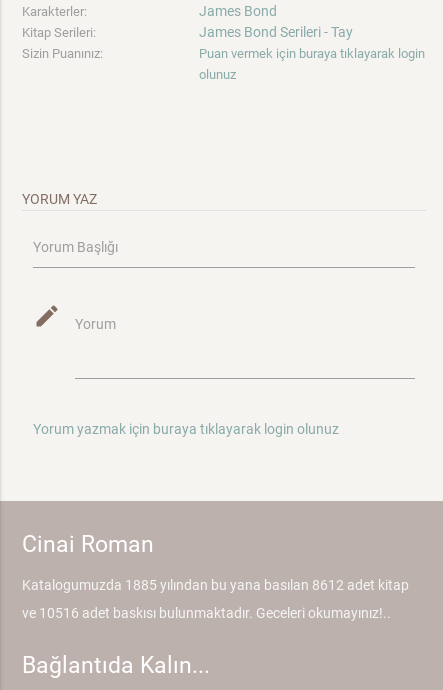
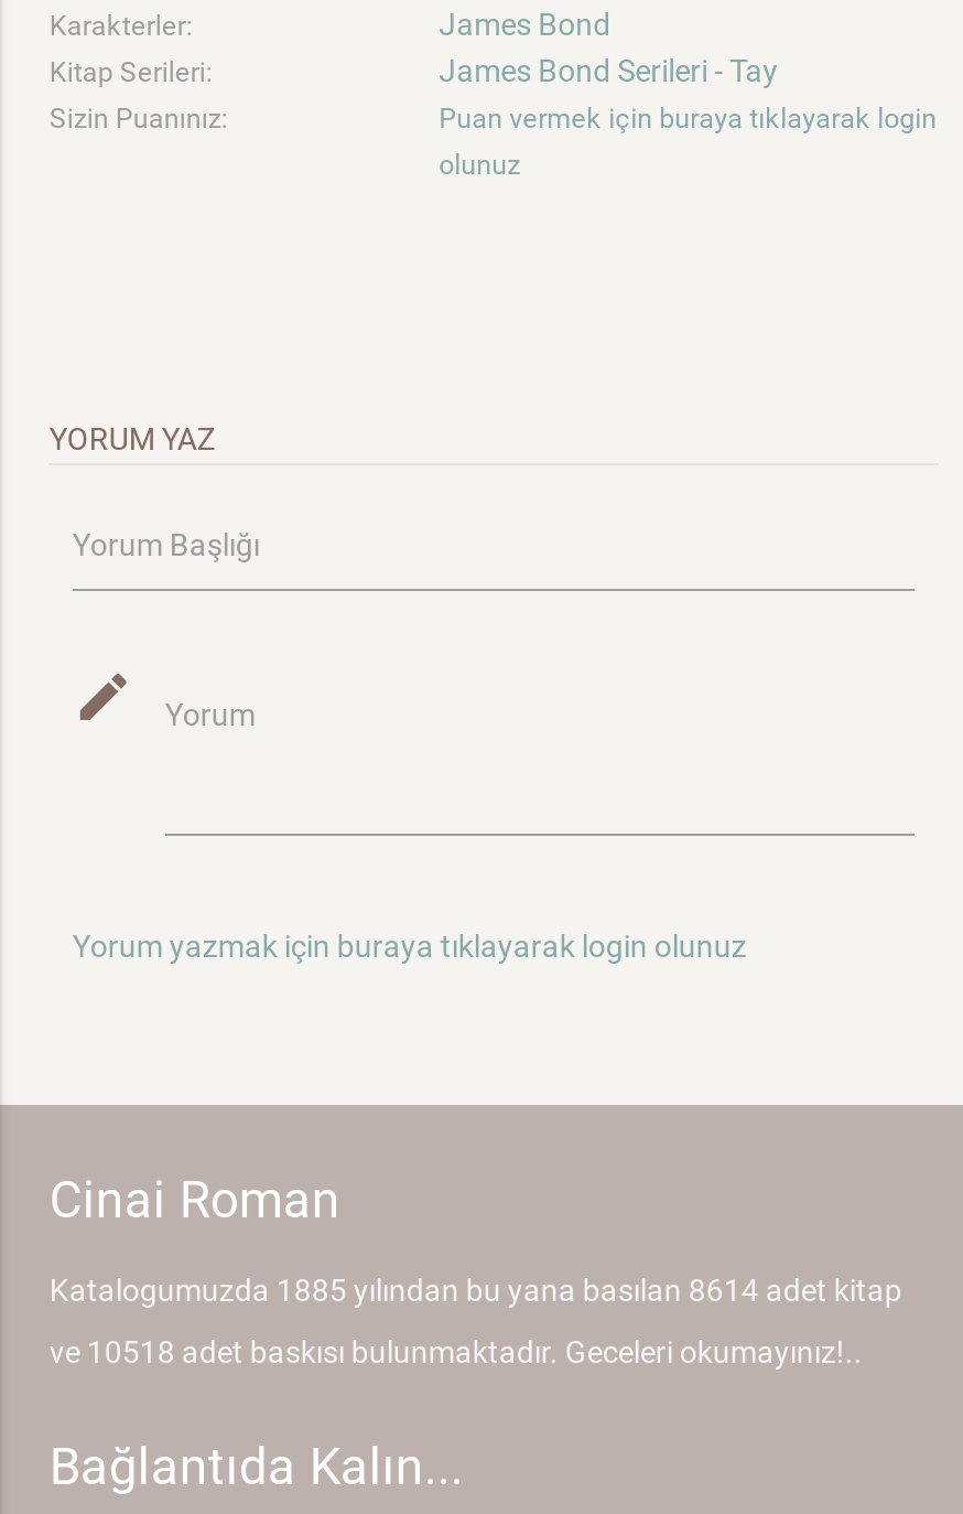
[22,577,409,593] Katalogumuzda 1885 yılından bu yana basılan 8612 adet kitap -> [49,1273,902,1308] Katalogumuzda 1885 yılından bu yana basılan 8614 adet kitap
[22,605,391,621] ve 10516 adet baskısı bulunmaktadır. Geceleri okumayınız!.. -> [49,1334,863,1370] ve 10518 adet baskısı bulunmaktadır. Geceleri okumayınız!..

